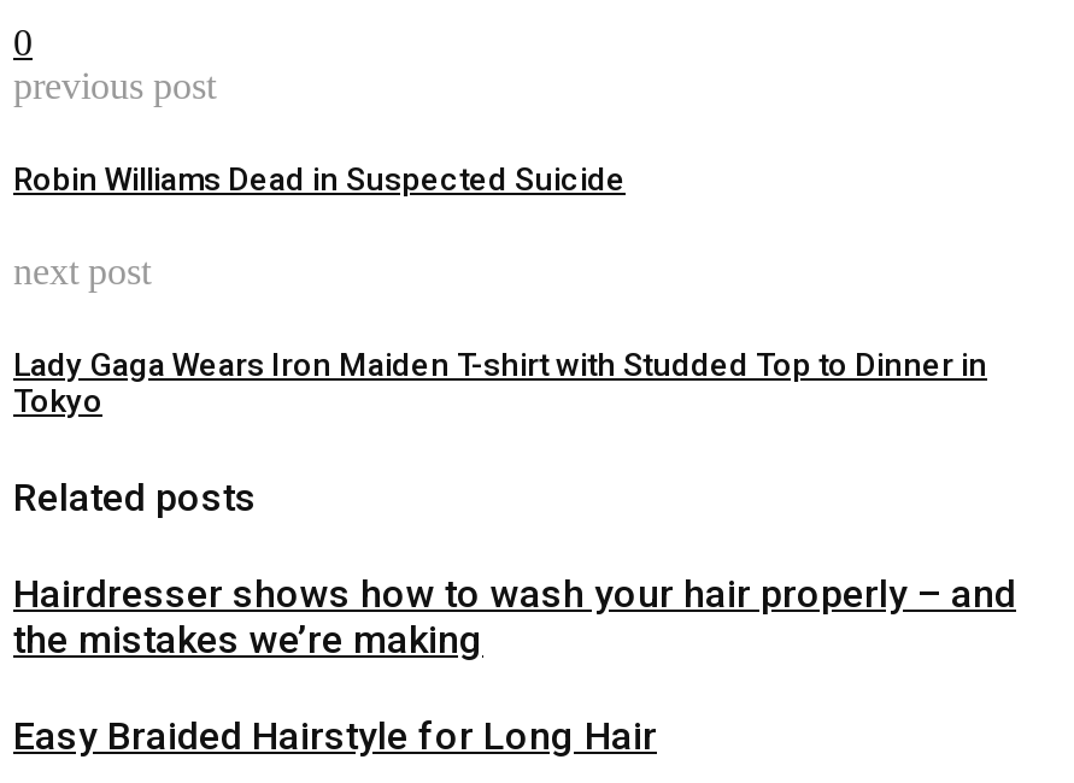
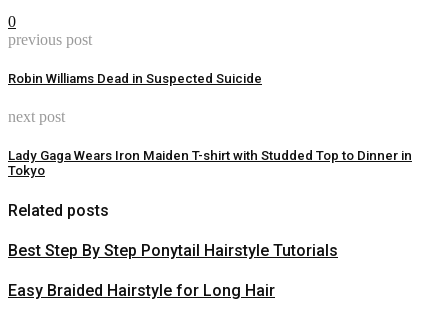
[13,571,1016,662] Hairdresser shows how to wash your hair properly – and | the mistakes we’re making -> [8,241,338,260] Best Step By Step Ponytail Hairstyle Tutorials

